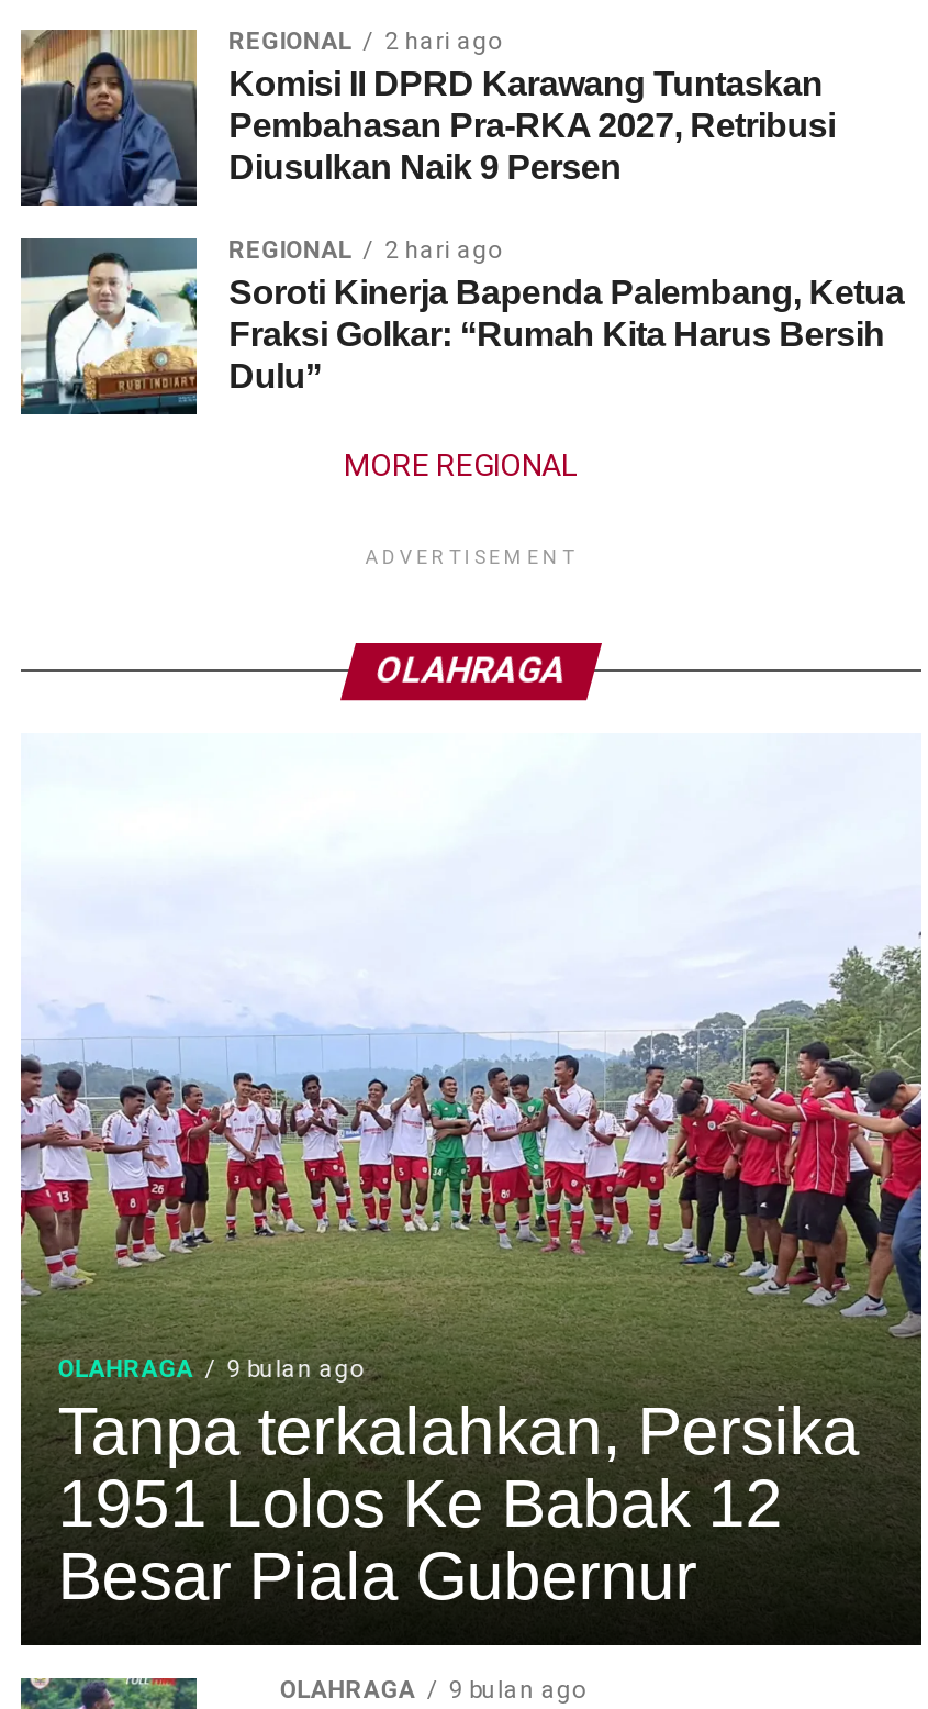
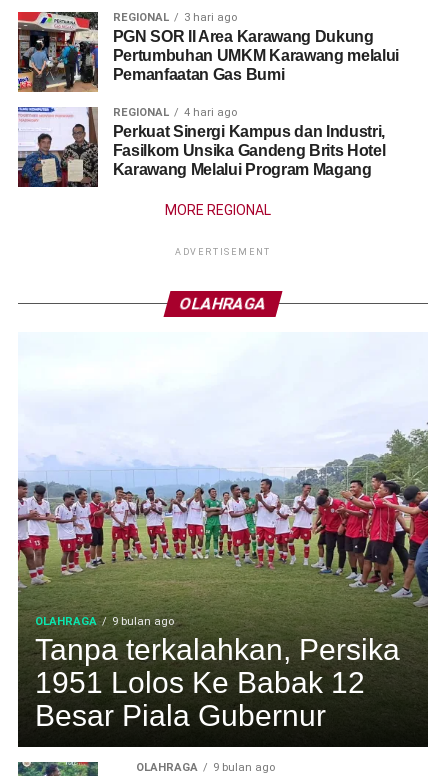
[19,27,835,208] [image] | 2 hari ago | Komisi II DPRD Karawang Tuntaskan | Pembahasan Pra-RKA 2027, Retribusi | Diusulkan Naik 9 Persen -> [17,11,399,93] [image] | 3 hari ago | PGN SOR II Area Karawang Dukung | Pertumbuhan UMKM Karawang melalui | Pemanfaatan Gas Bumi
[19,236,904,414] [image] | 2 hari ago | Soroti Kinerja Bapenda Palembang, Ketua | Fraksi Golkar: “Rumah Kita Harus Bersih | Dulu” -> [17,106,385,187] [image] | 4 hari ago | Perkuat Sinergi Kampus dan Industri, | Fasilkom Unsika Gandeng Brits Hotel | Karawang Melalui Program Magang

